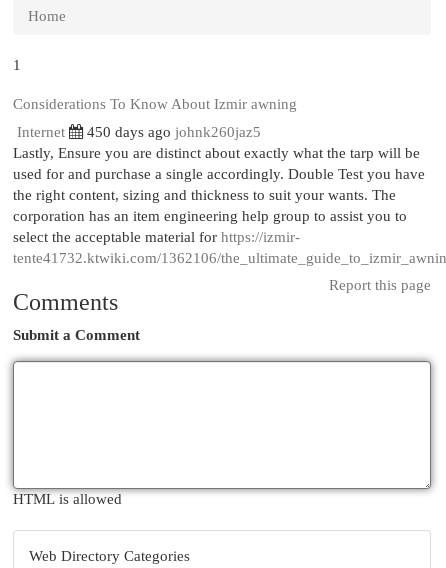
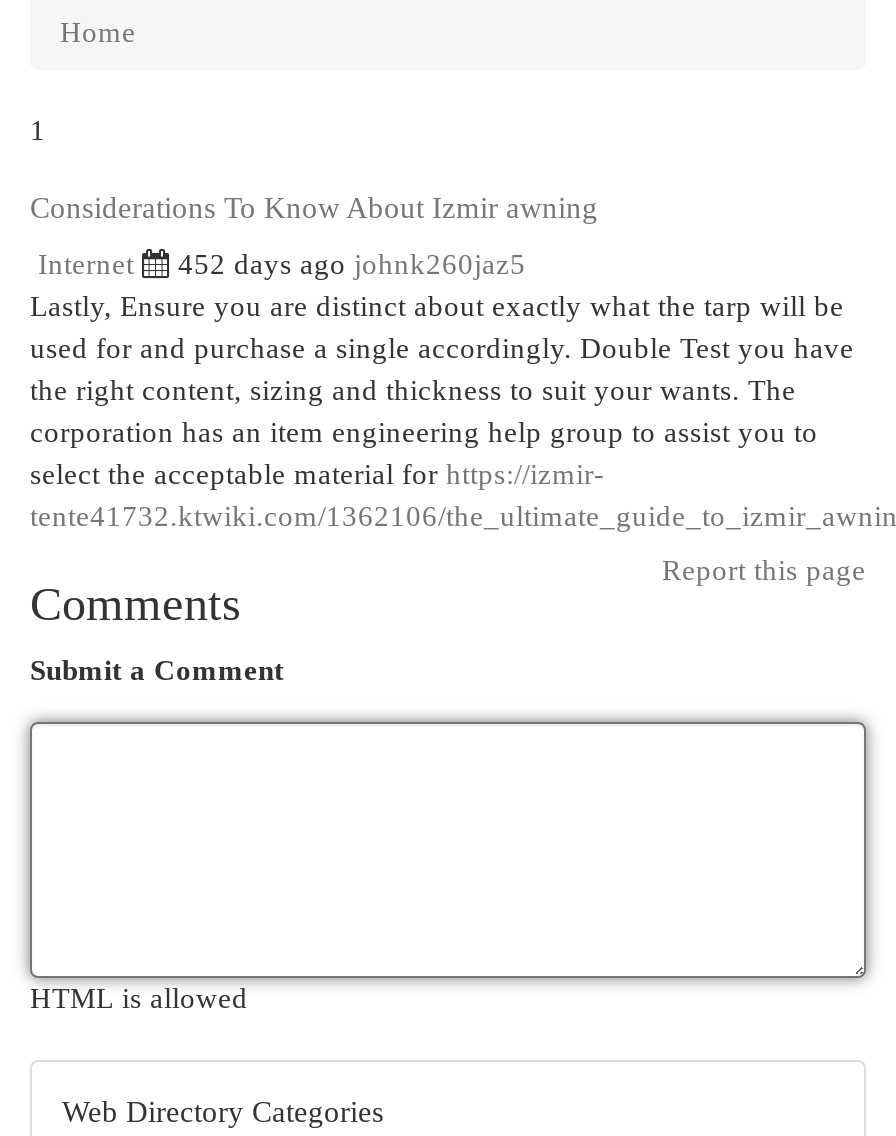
[87,124,261,140] 450 days ago johnk260jaz5 -> [178,248,526,280] 452 days ago johnk260jaz5

